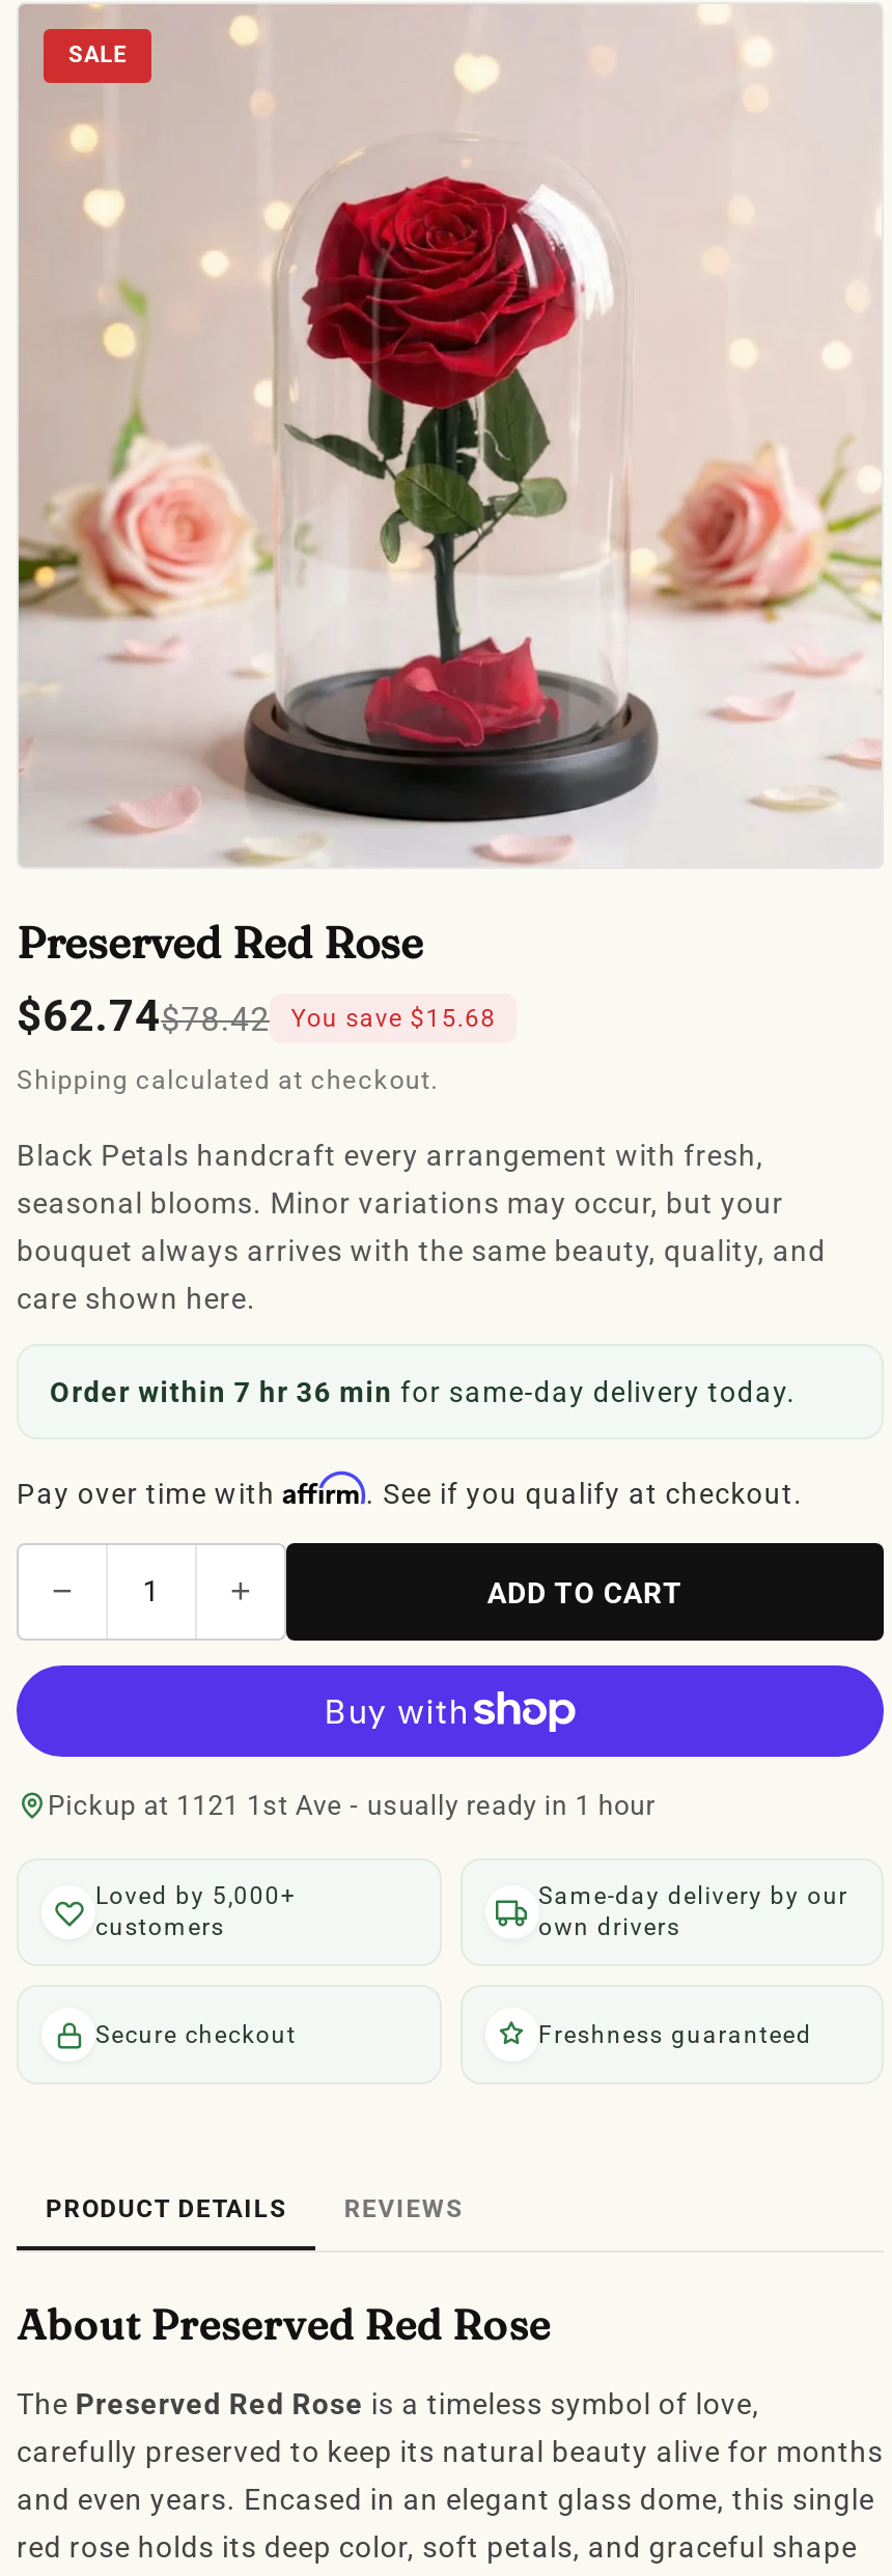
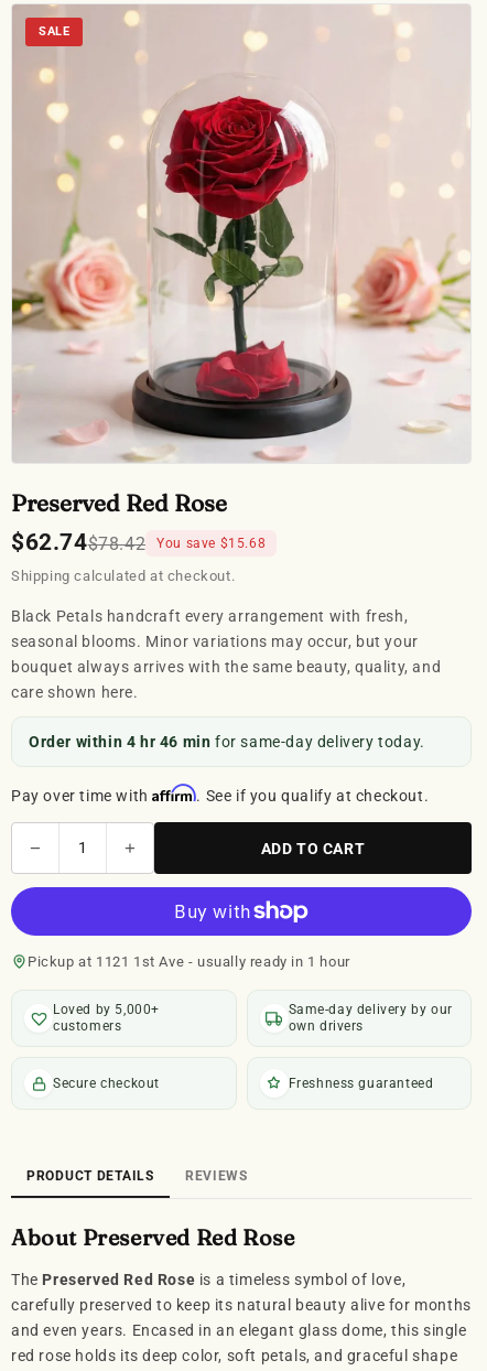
[50,1375,796,1408] Order within 7 hr 36 min for same-day delivery today. -> [29,733,425,751] Order within 4 hr 46 min for same-day delivery today.

